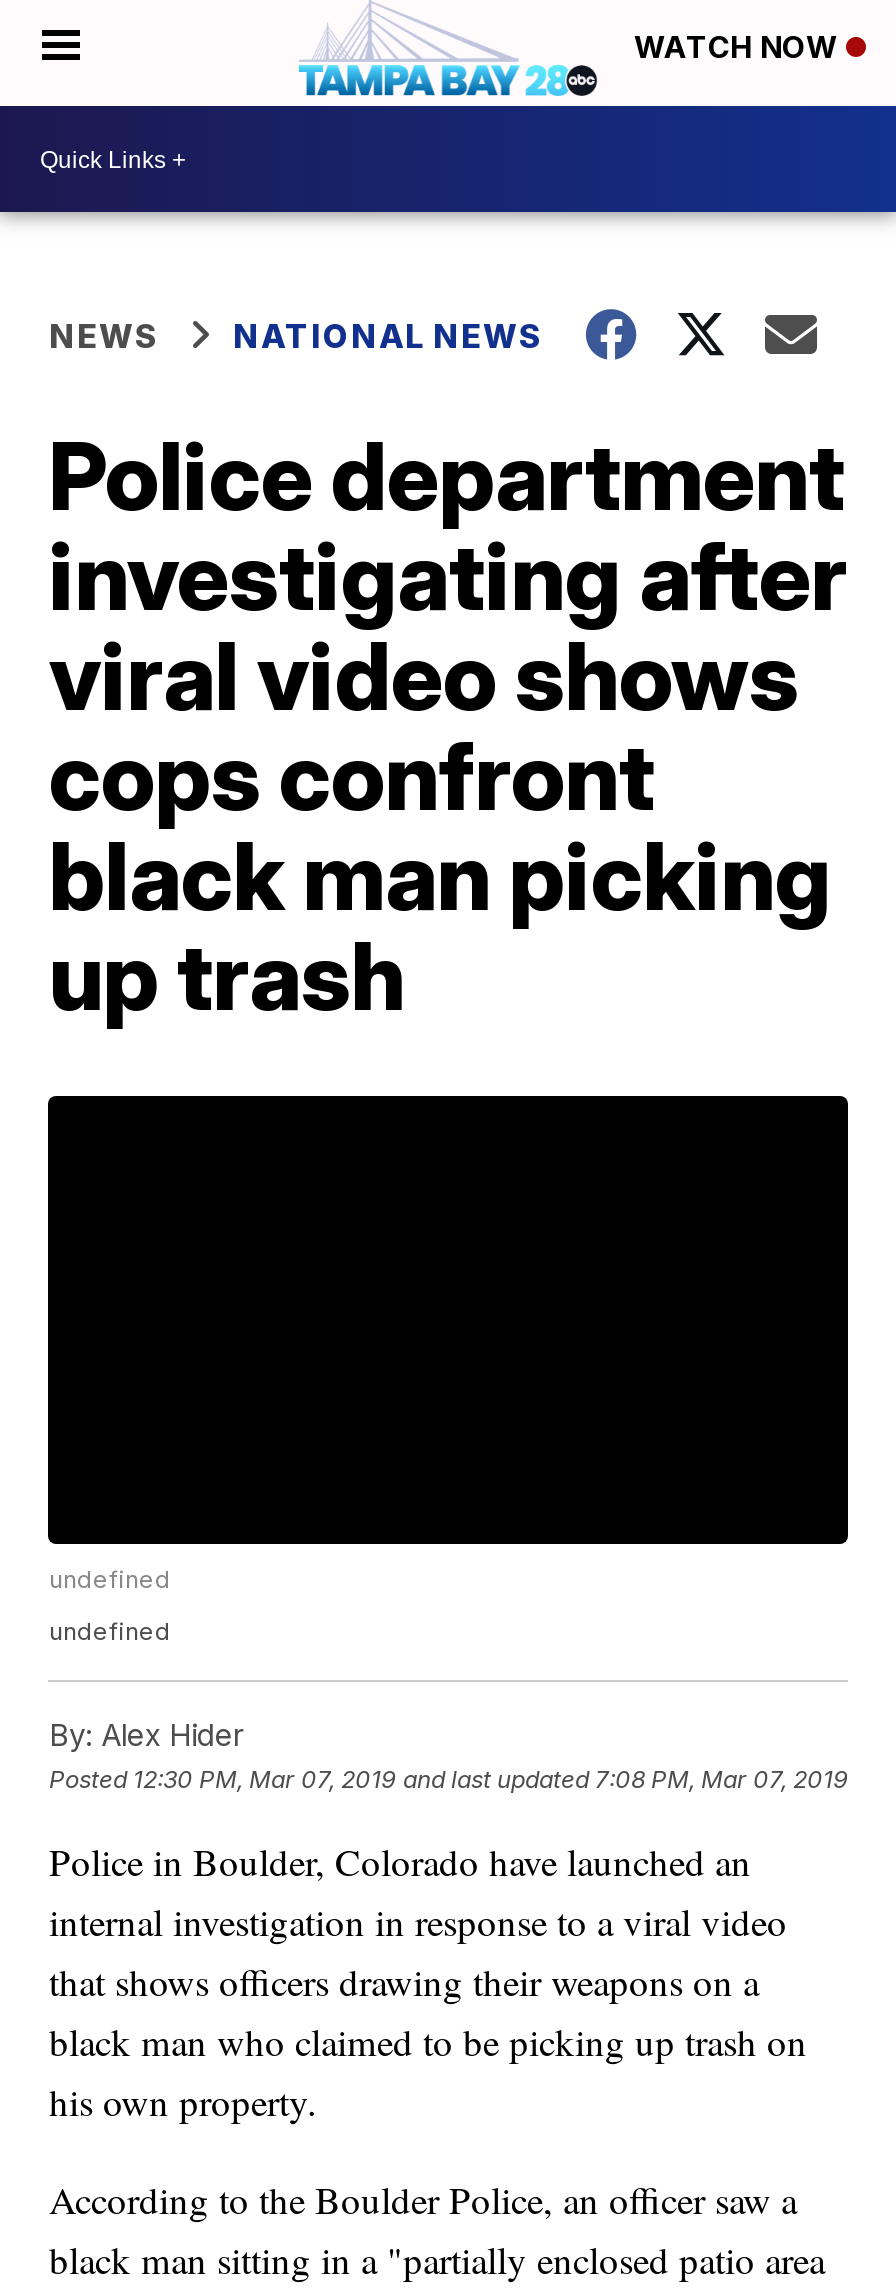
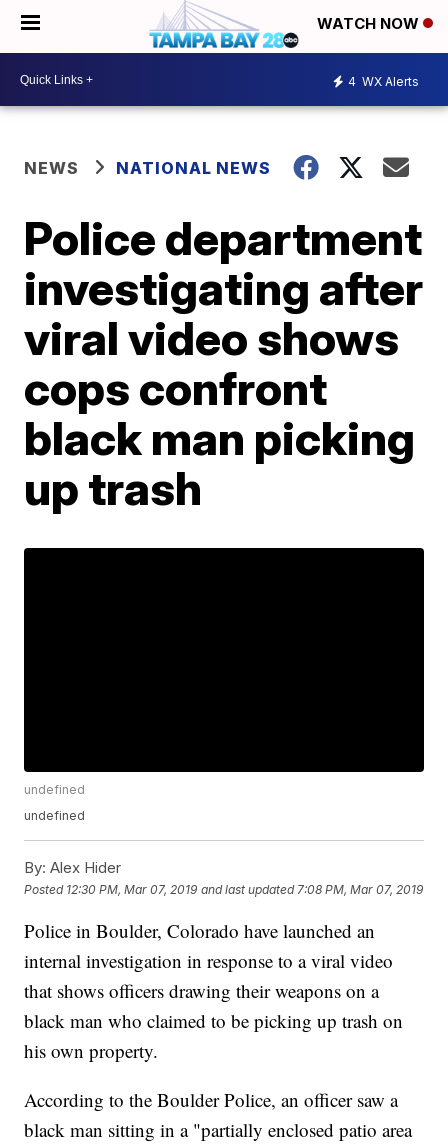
none -> [348,73,419,88] 4 WX Alerts

